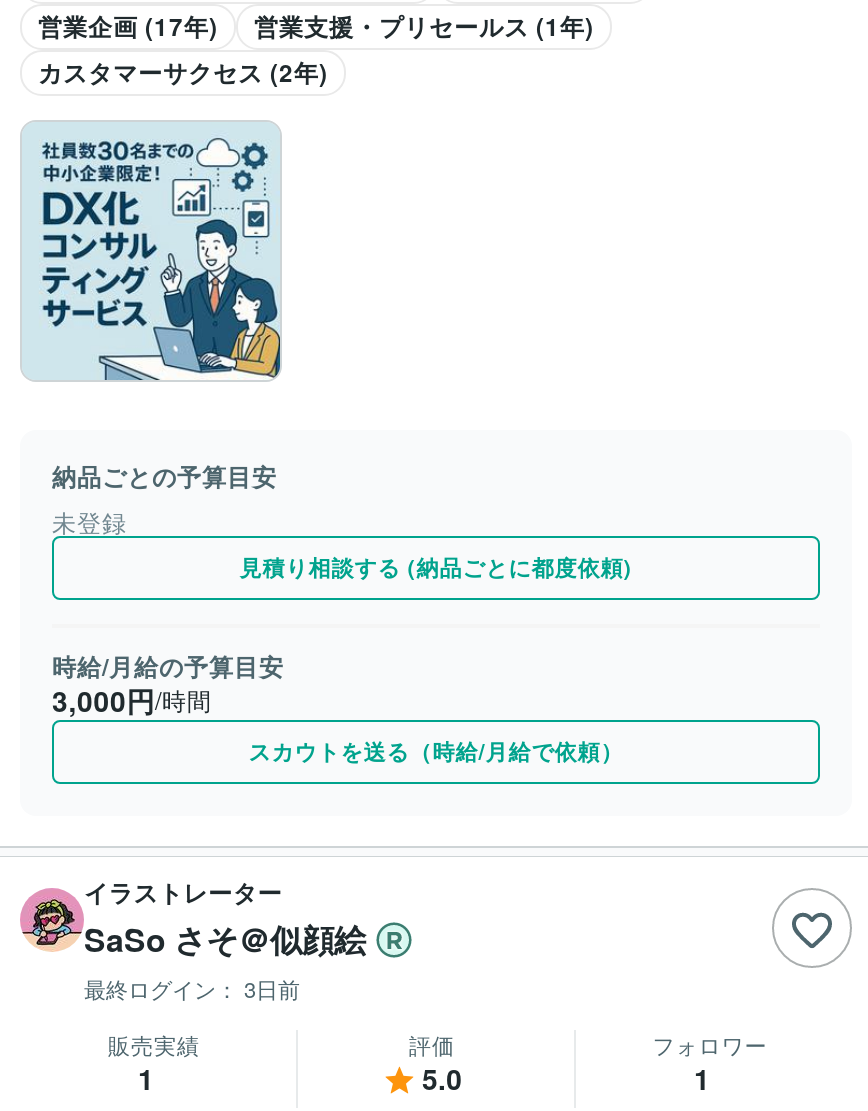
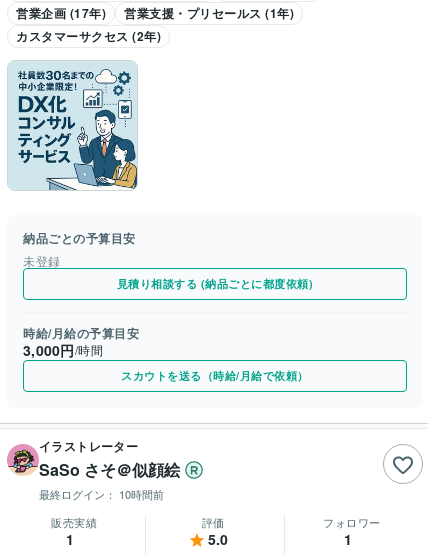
[84,971,300,1003] 最終ログイン： 3日前 -> [39,486,164,502] 最終ログイン： 10時間前

